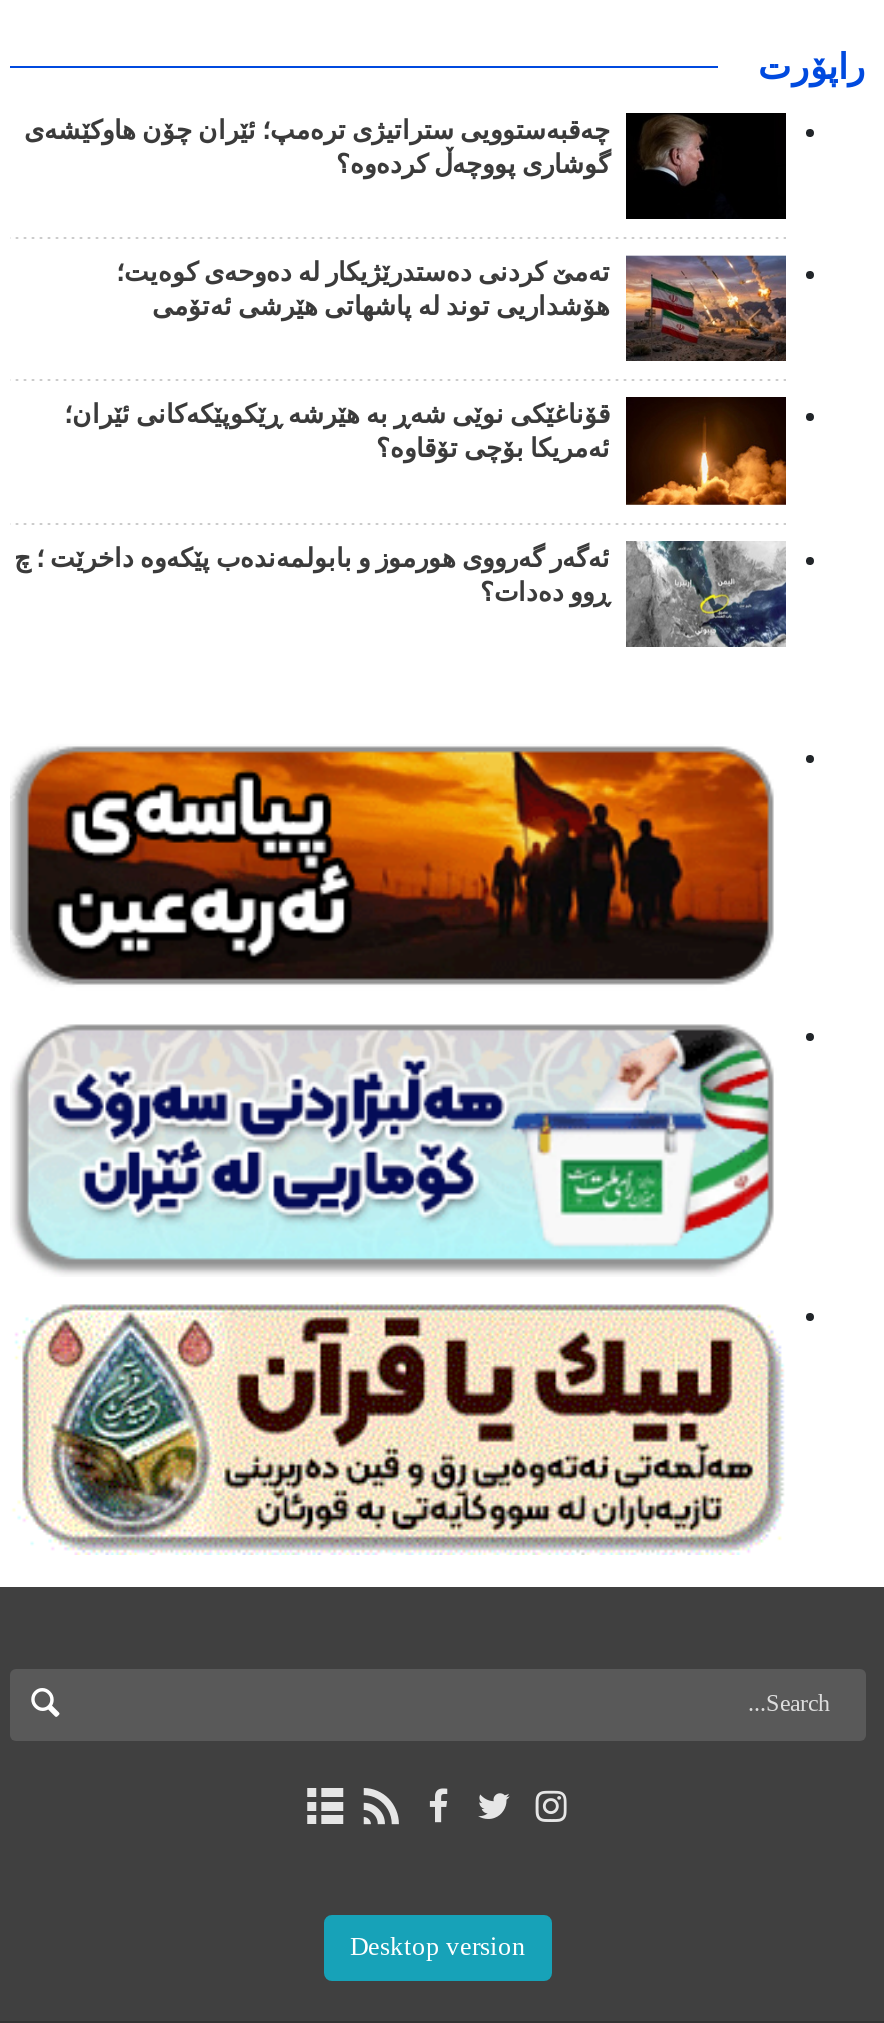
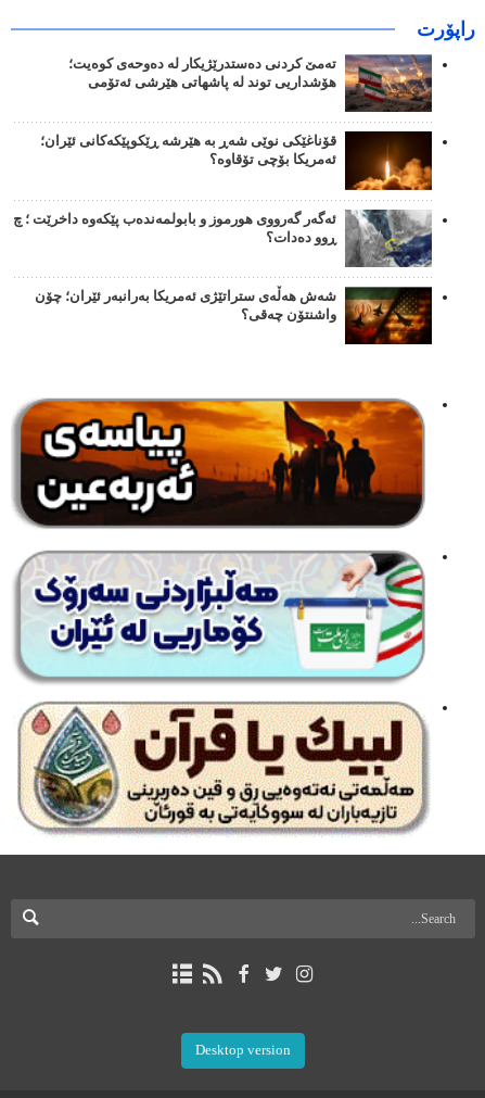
[24,112,788,220] [image] | چەقبەستوویی ستراتیژی ترەمپ؛ ئێران چۆن هاوکێشەی | گوشاری پووچەڵ کردەوە؟ -> none
moved [14,244,790,606] -> [13,49,434,245]: [image] | تەمێ کردنی دەستدرێژیکار لە دەوحەی کوەیت؛ | هۆشداریی توند لە پاشهاتی هێرشی ئەتۆمی | قۆناغێکی نوێی شەڕ بە هێرشه ڕێکوپێکەکانی ئێران؛ | ئەمریکا بۆچی تۆقاوە؟ | ئەگەر گەرووی هورموز و بابولمەندەب پێکەوە داخرێت ؛ چ | ڕوو دەدات؟
none -> [35,286,433,345] [image] | شەش هەڵەی ستراتێژی ئەمریکا بەرانبەر ئێران؛ چۆن | واشنتۆن چەقی؟

